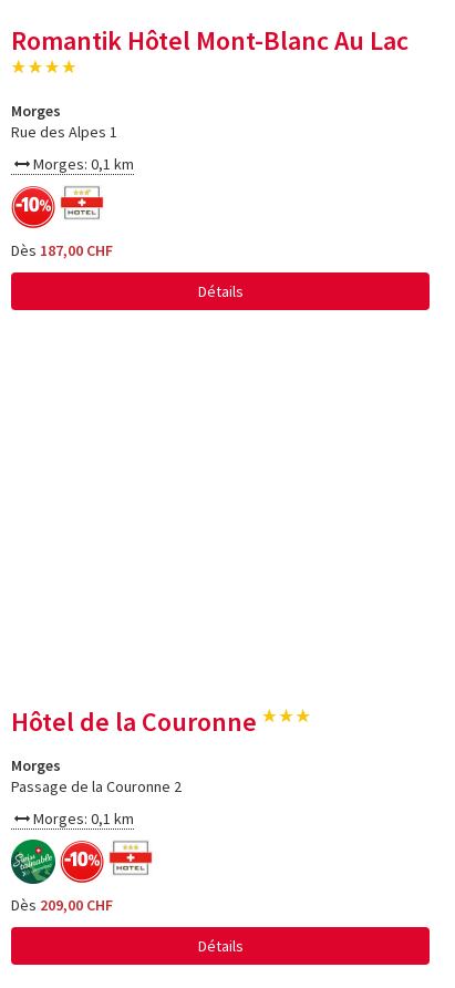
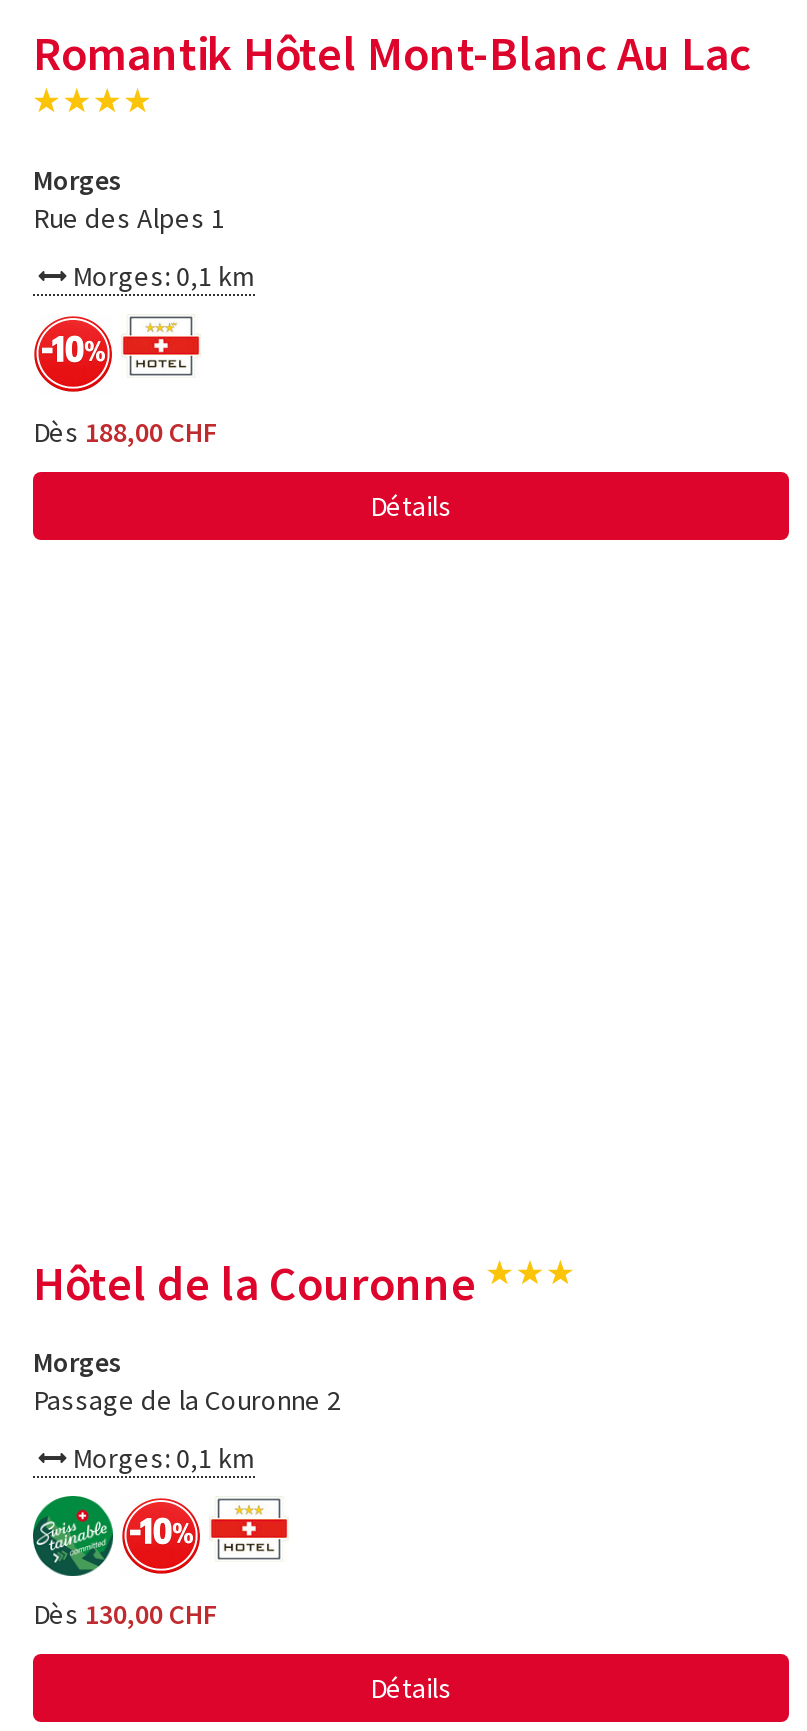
[11,240,113,260] Dès 187,00 CHF -> [33,413,217,449] Dès 188,00 CHF
[11,895,113,915] Dès 209,00 CHF -> [33,1596,217,1632] Dès 130,00 CHF

